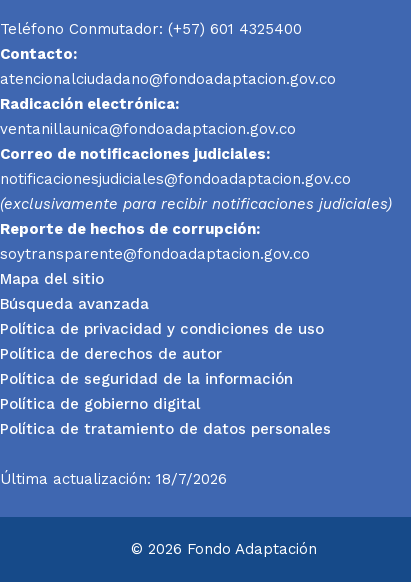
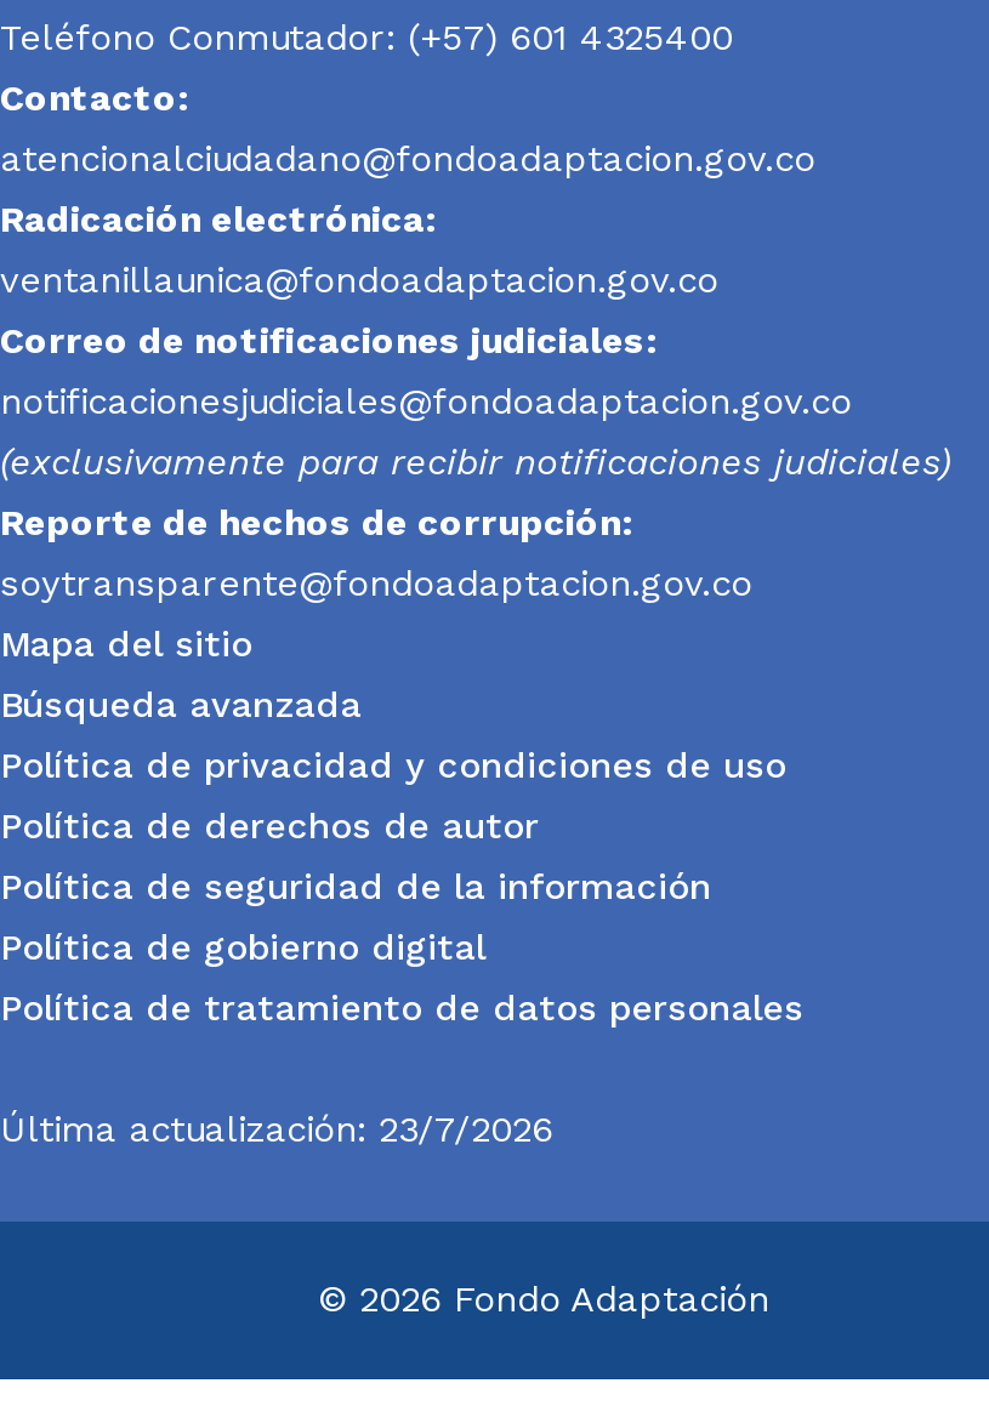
[0,469,227,487] Última actualización: 18/7/2026 -> [0,1106,553,1150] Última actualización: 23/7/2026

